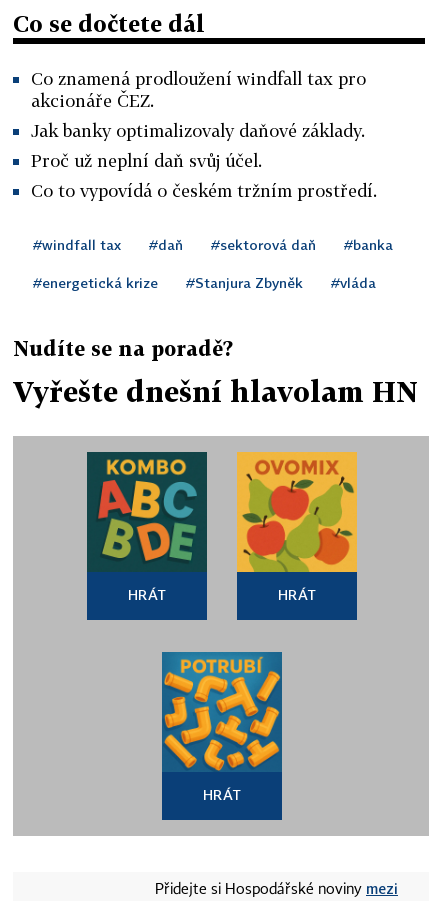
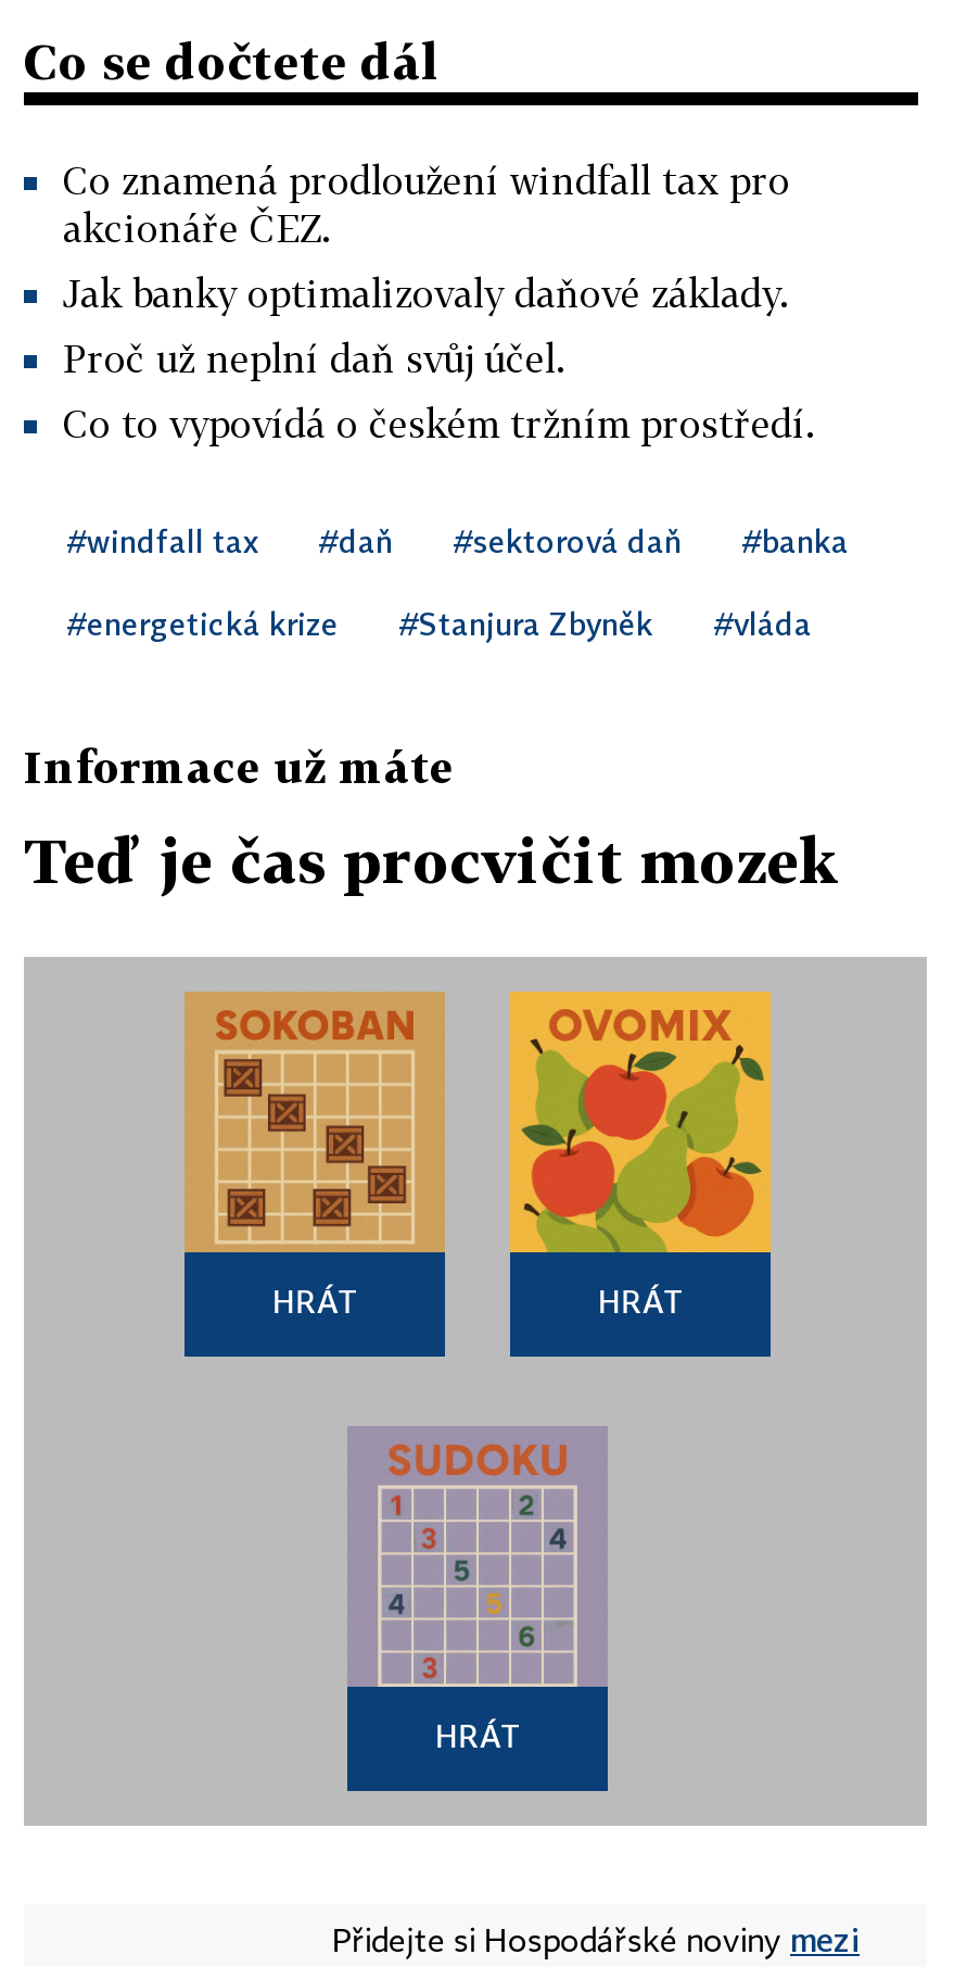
[13,336,233,360] Nudíte se na poradě? -> [24,740,454,792] Informace už máte
[13,375,418,408] Vyřešte dnešní hlavolam HN -> [24,824,840,896] Teď je čas procvičit mozek
[86,451,208,572] [image] -> [185,992,445,1254] [image]
[162,652,282,772] [image] -> [349,1428,606,1689] [image]

